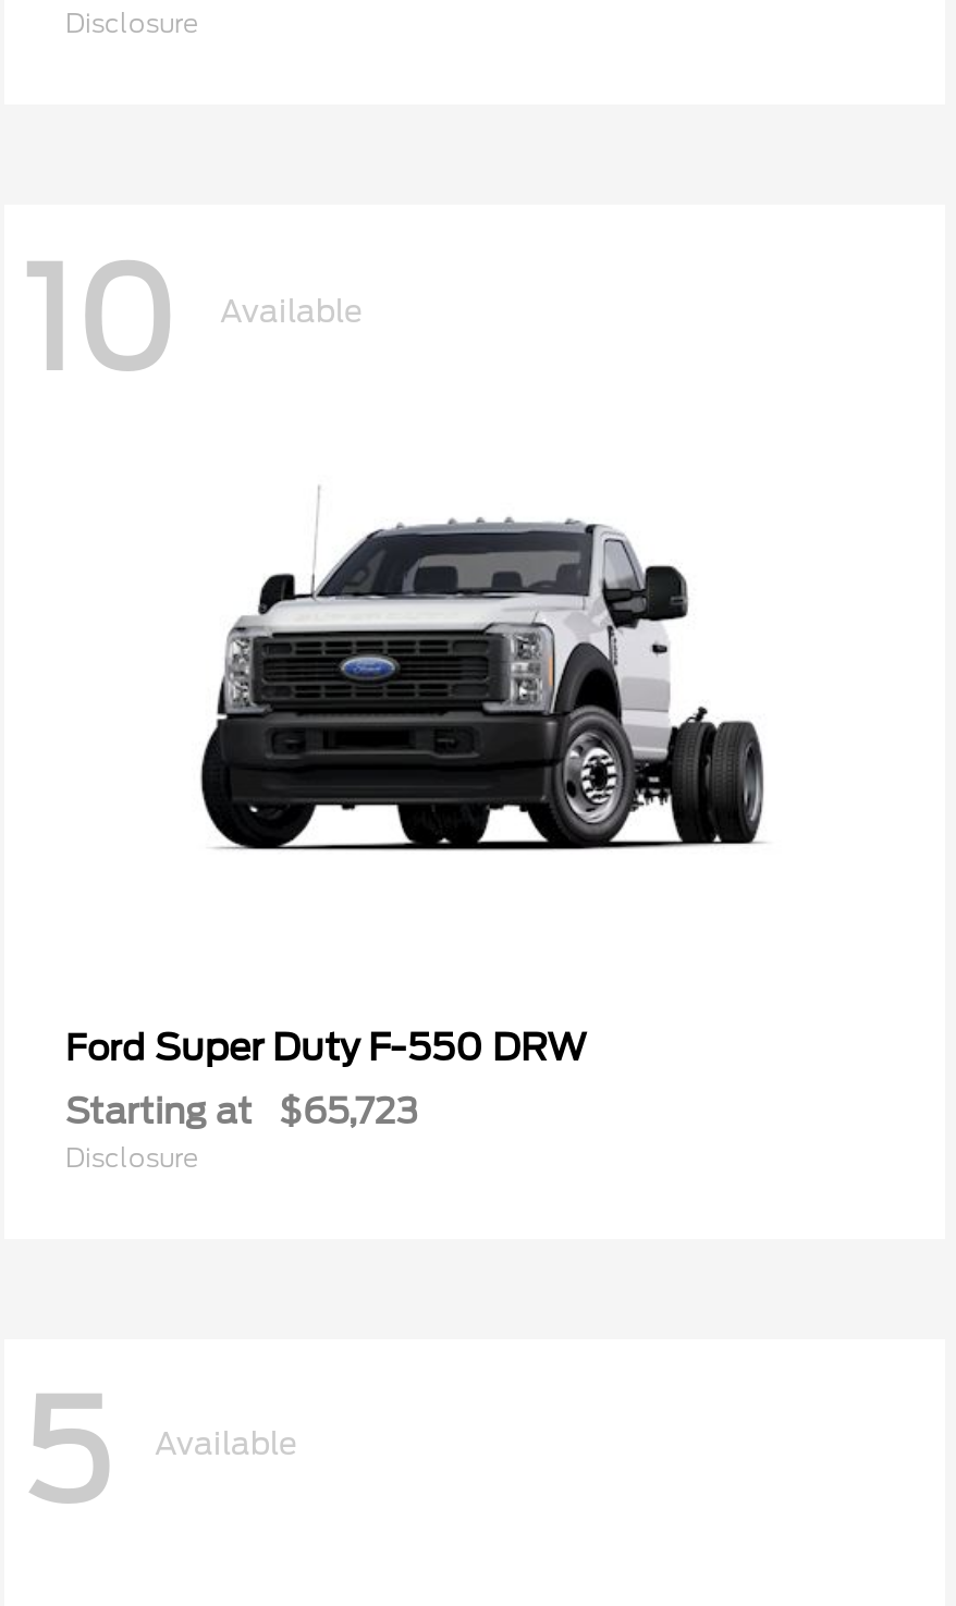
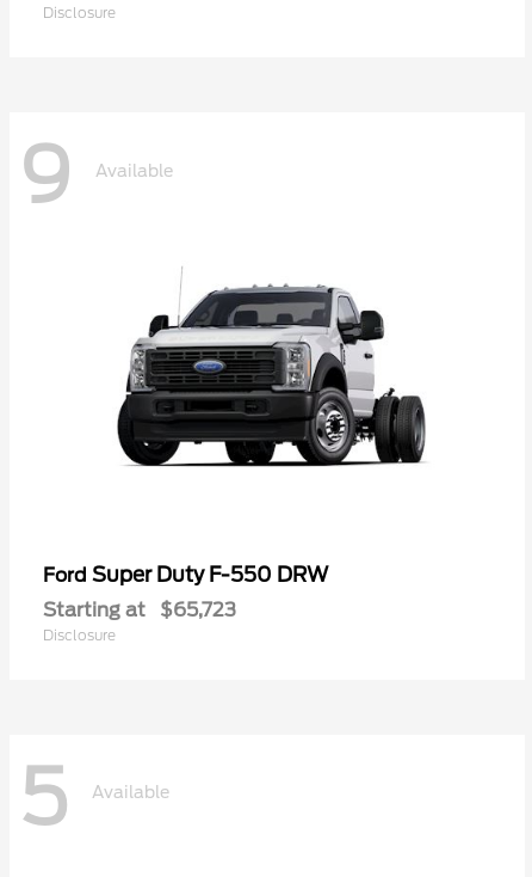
[22,236,361,402] 10 Available -> [19,130,173,220] 9 Available

